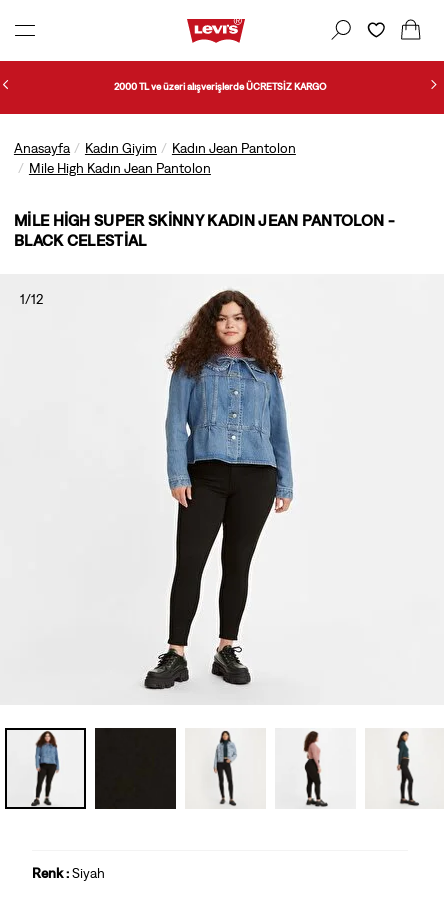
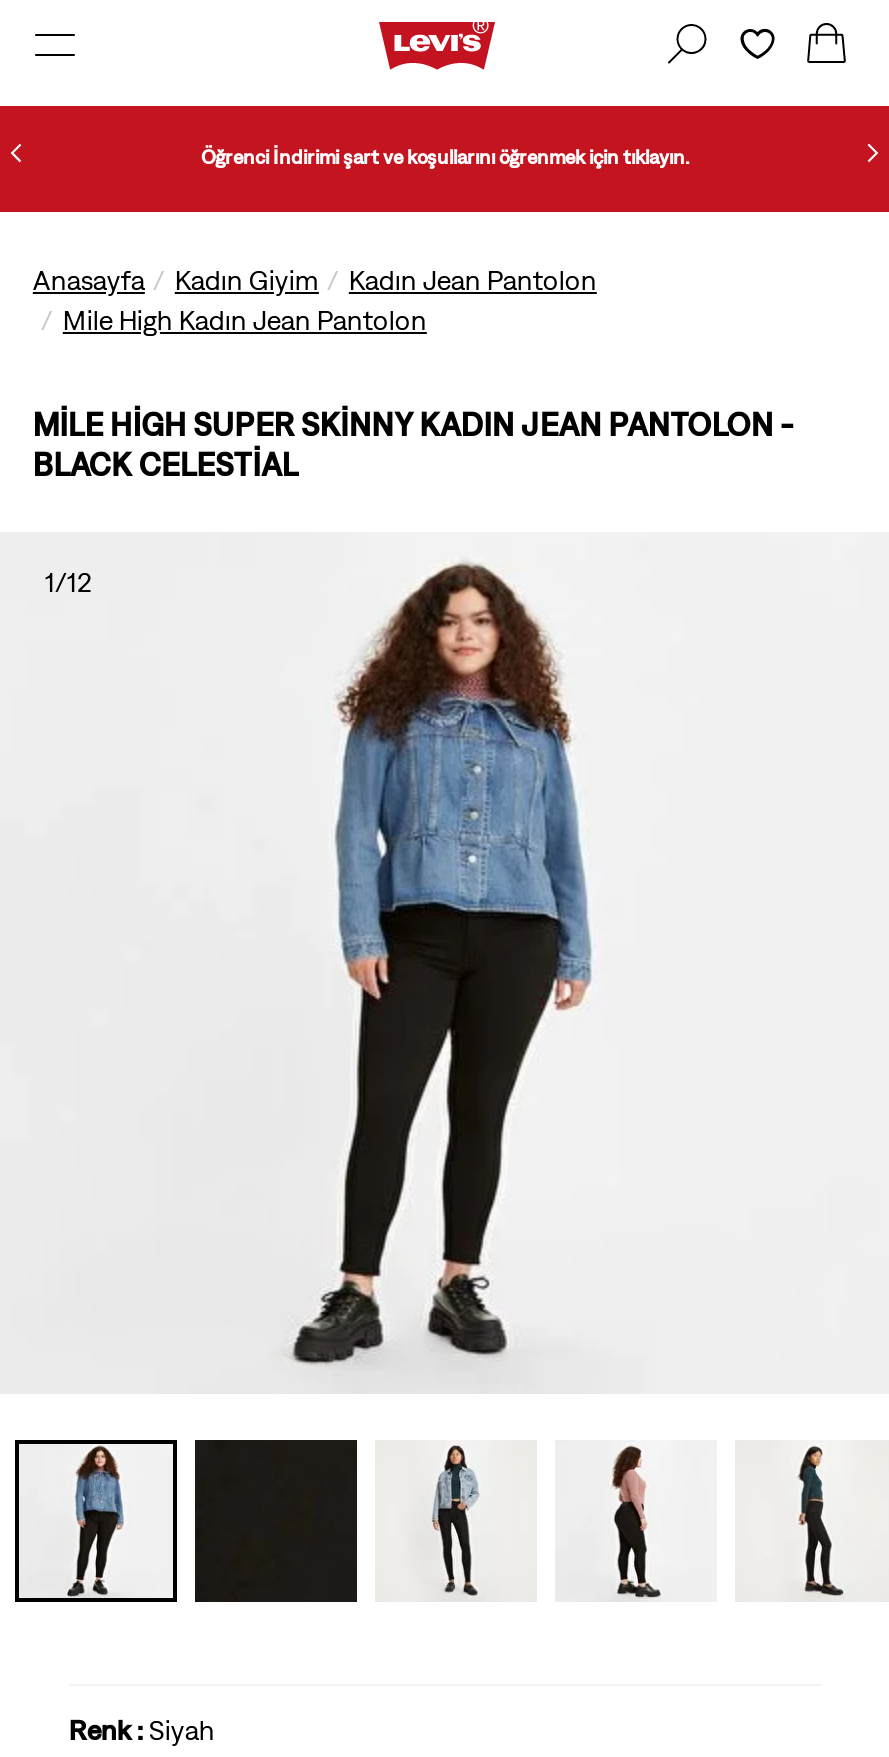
[114,81,326,92] 2000 TL ve üzeri alışverişlerde ÜCRETSİZ KARGO -> [201,147,689,169] Öğrenci İndirimi şart ve koşullarını öğrenmek için tıklayın.

